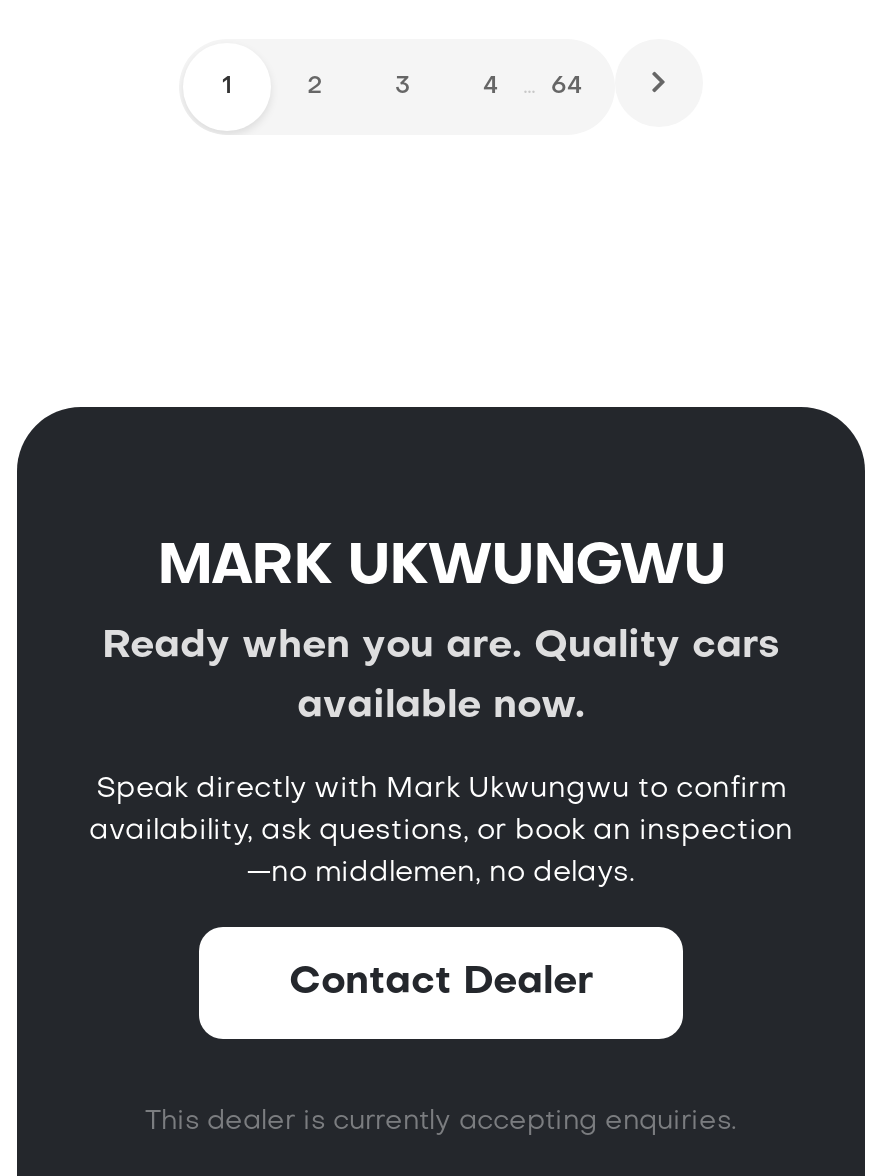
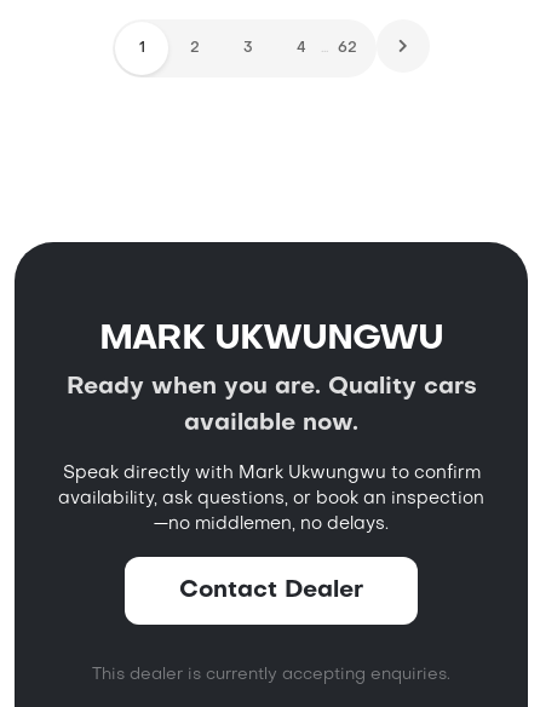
[551,76,583,100] 64 -> [338,42,357,56] 62

